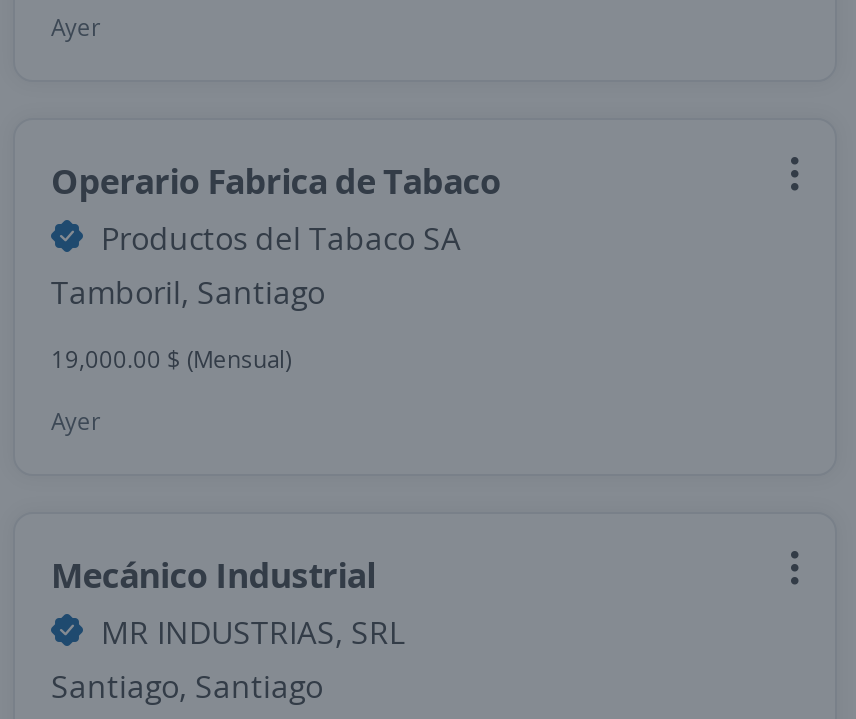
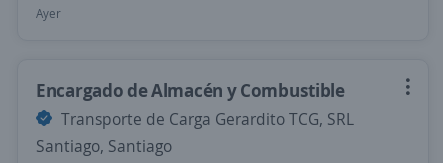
[51,156,501,654] Operario Fabrica de Tabaco | Productos del Tabaco SA | Tamboril, Santiago | 19,000.00 $ (Mensual) | Ayer | Mecánico Industrial | MR INDUSTRIAS, SRL -> [36,78,354,130] Encargado de Almacén y Combustible | Transporte de Carga Gerardito TCG, SRL

